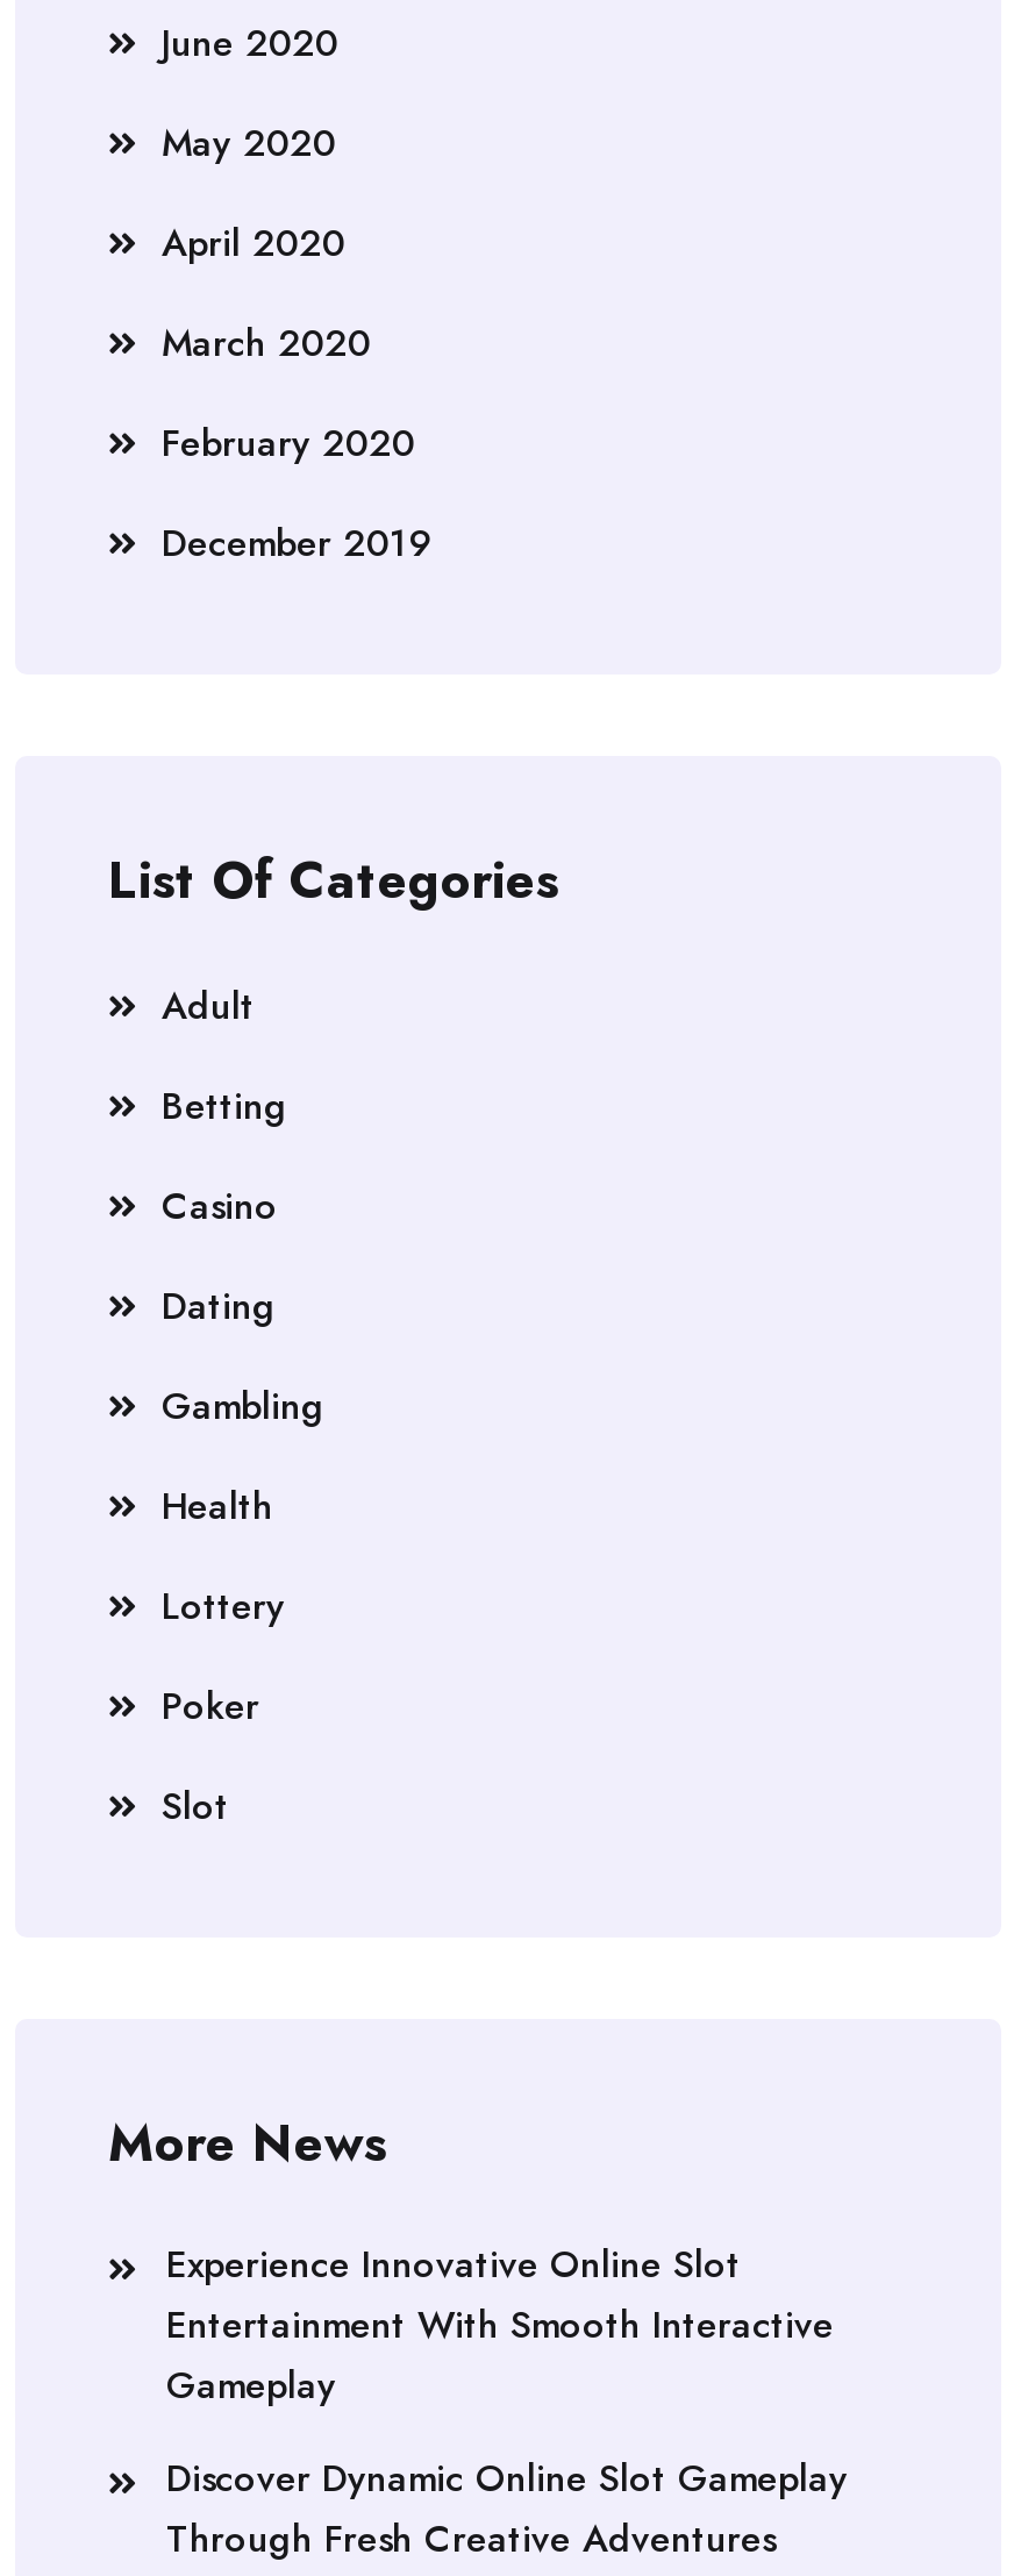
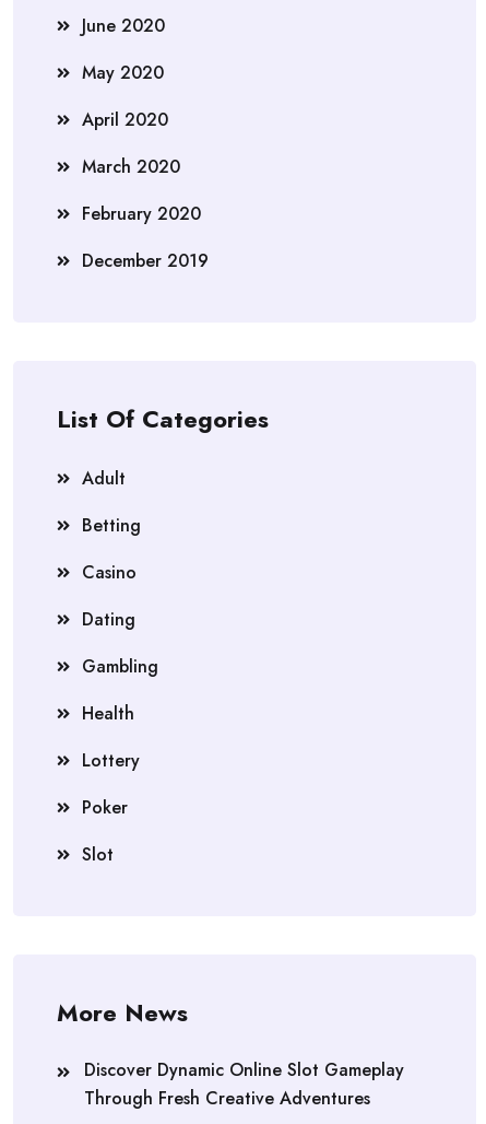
[166,2238,834,2412] Experience Innovative Online Slot | Entertainment With Smooth Interactive | Gameplay -> none

